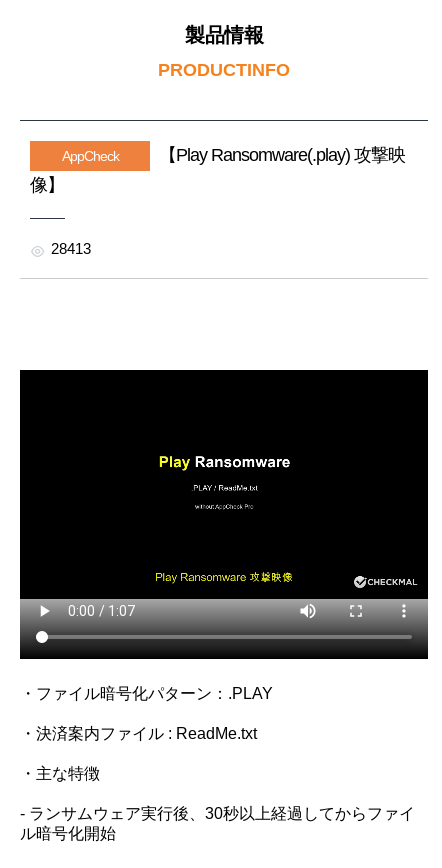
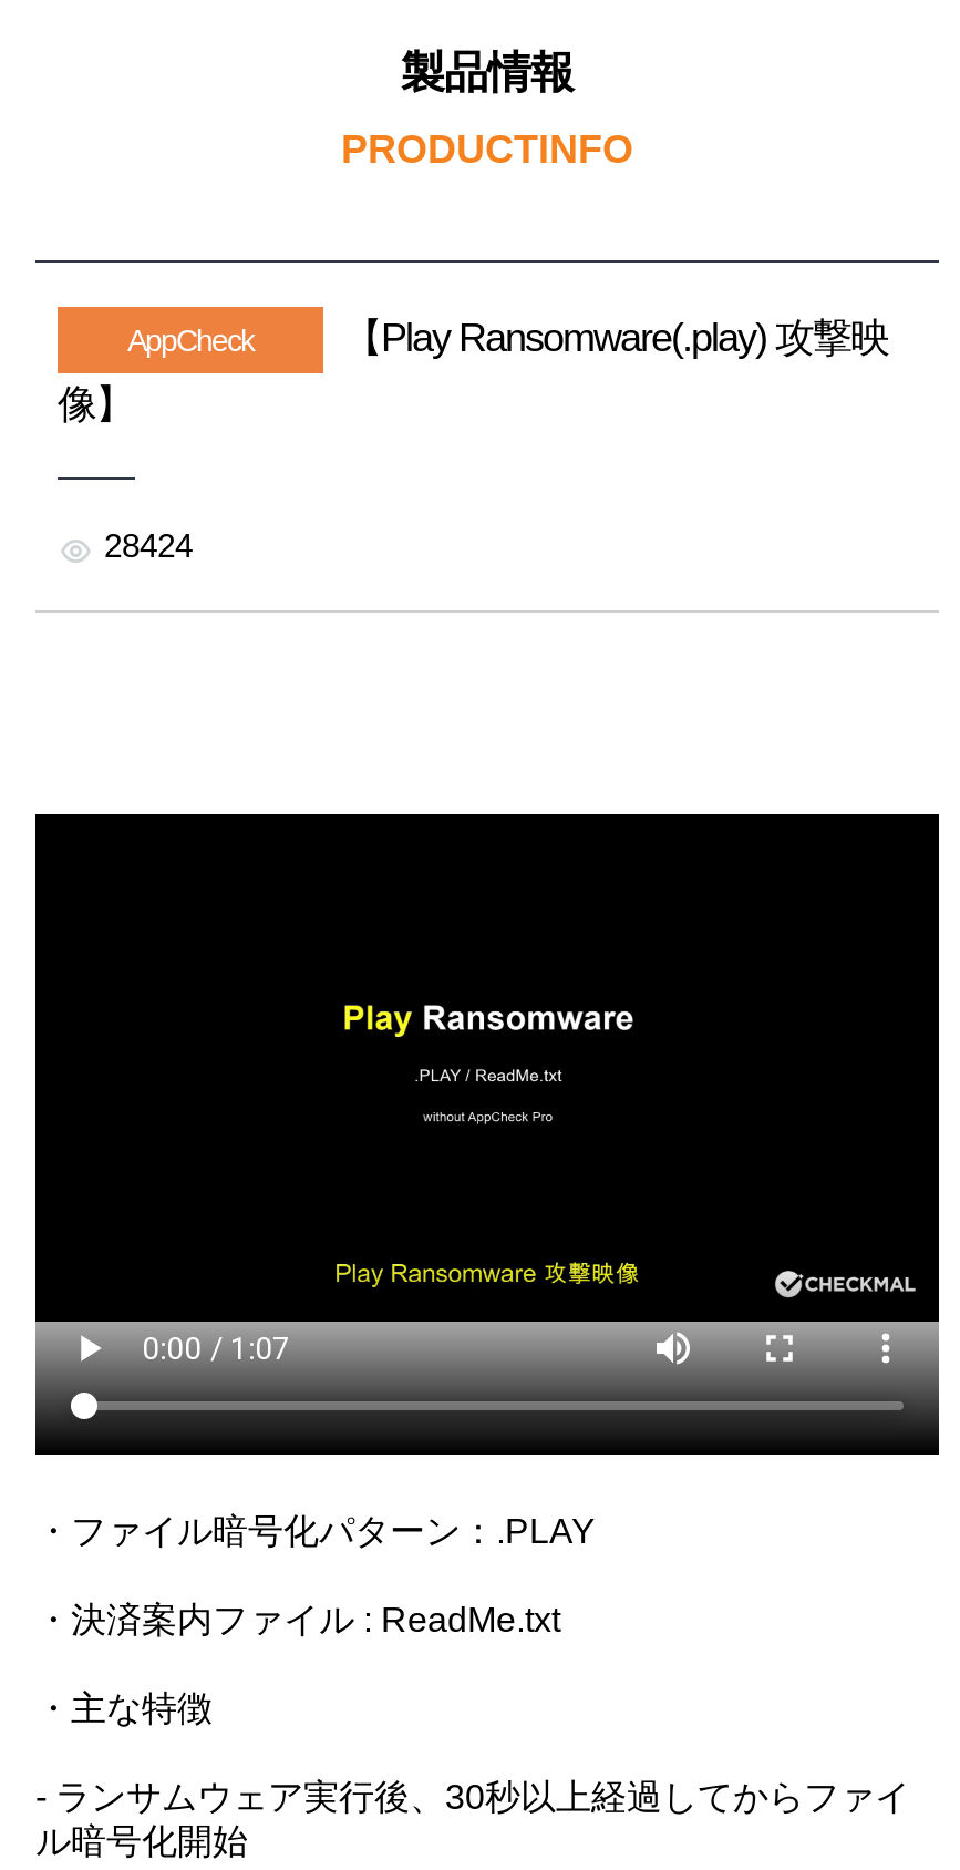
[51,240,91,257] 28413 -> [104,527,193,564] 28424

